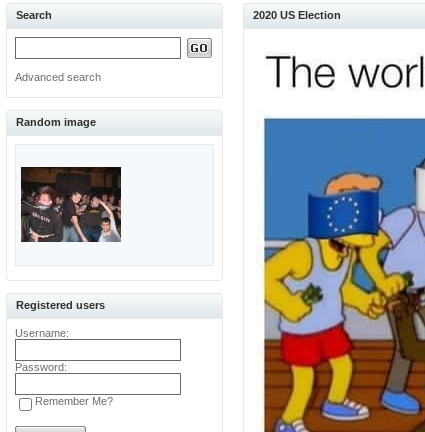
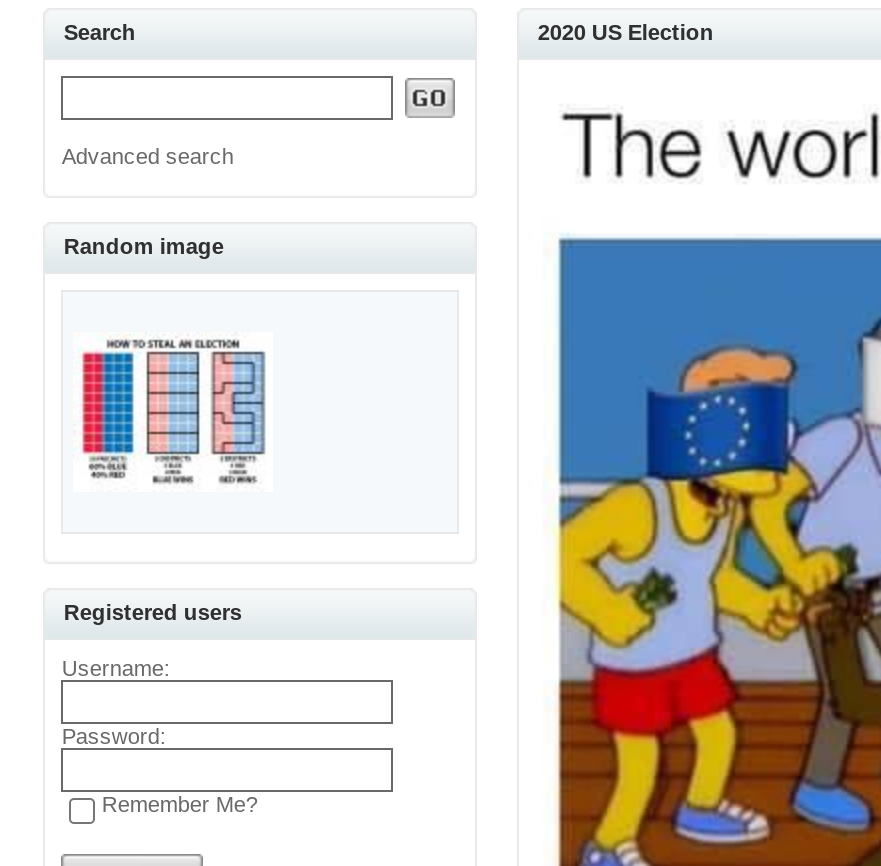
[20,166,122,243] [image] -> [73,336,273,486] [image]

